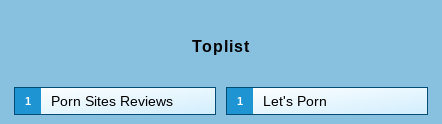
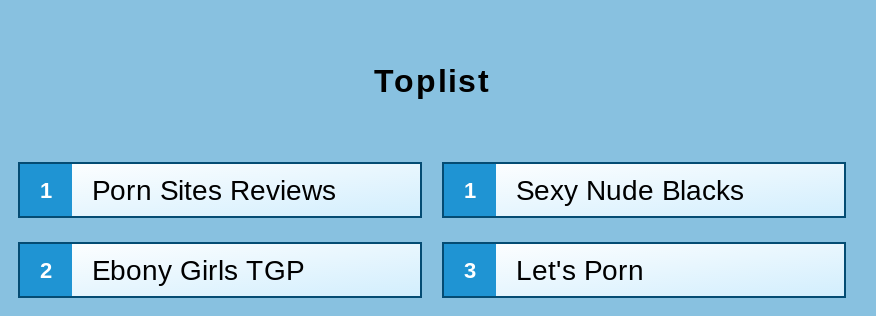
none -> [40,174,744,286] Sexy Nude Blacks | 2 | Ebony Girls TGP | 3

